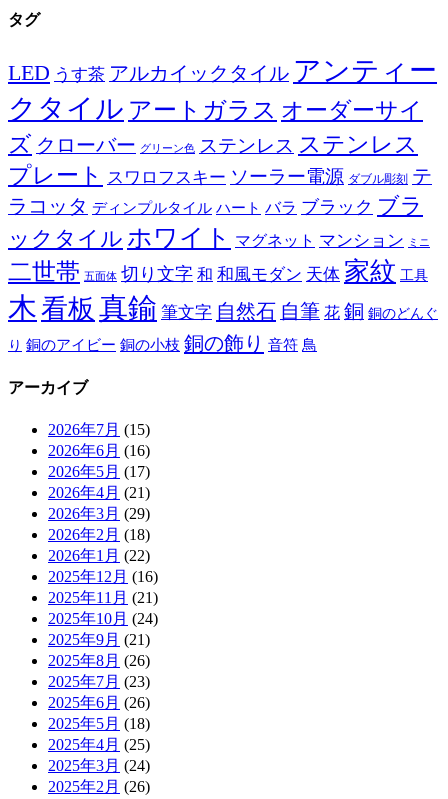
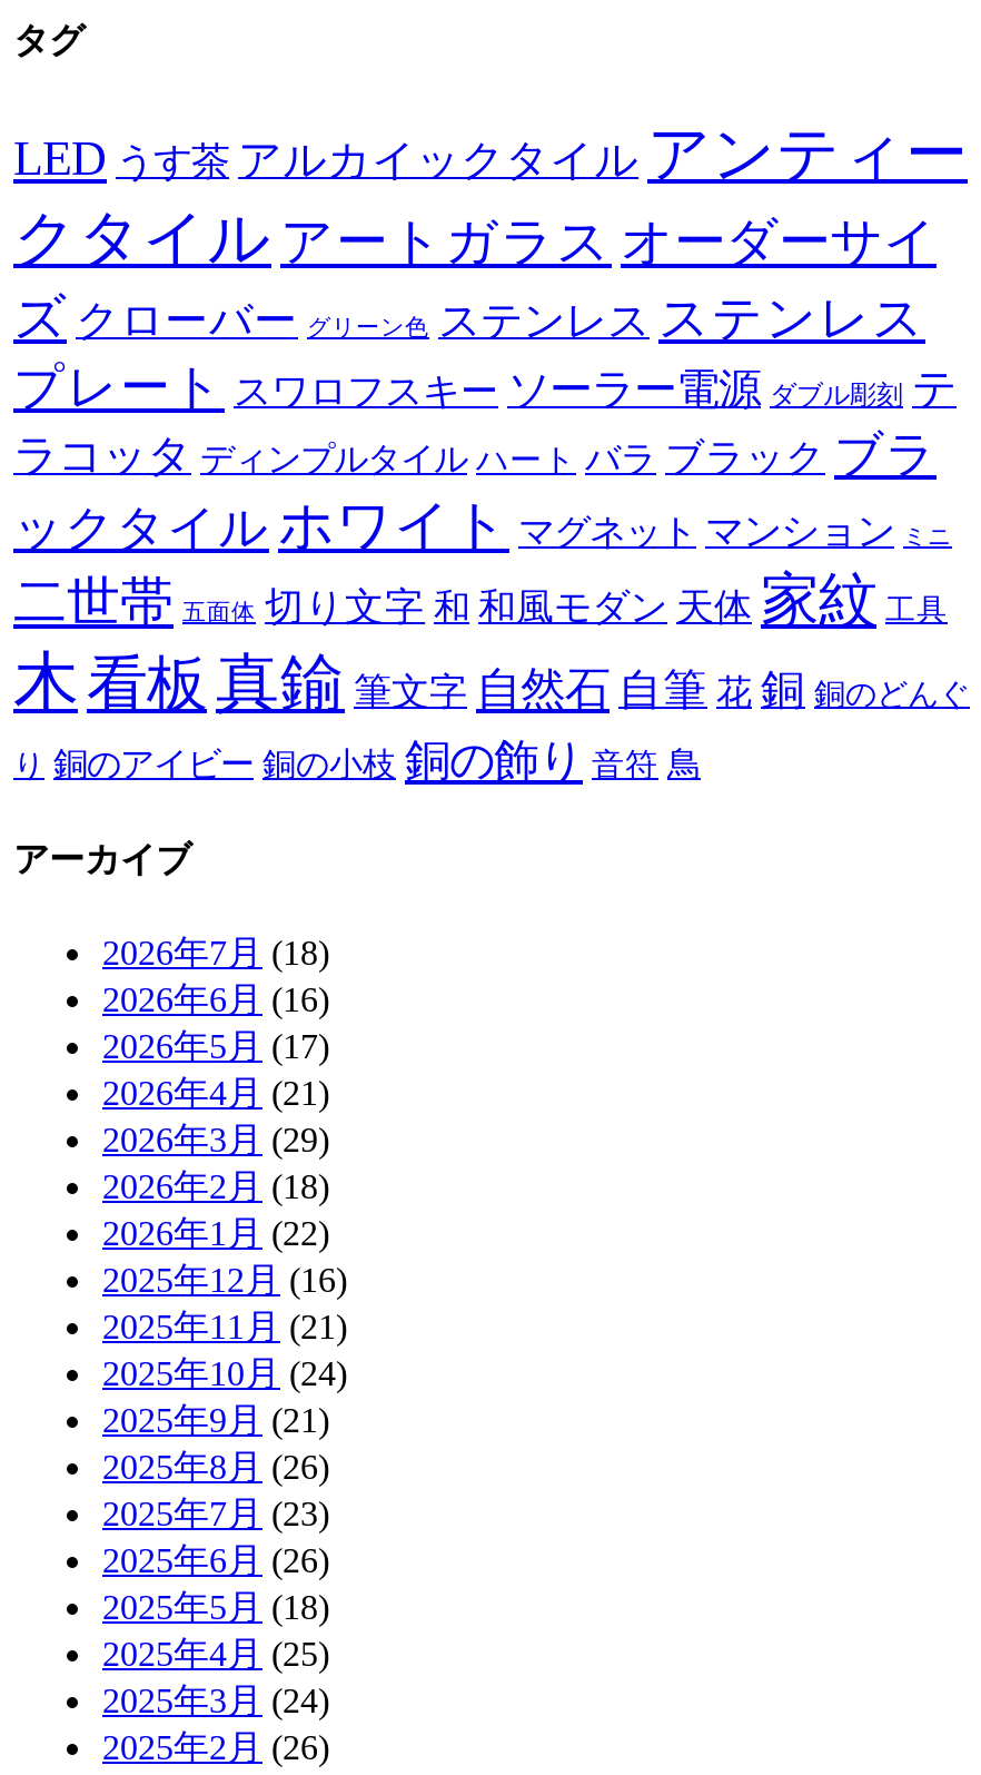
[48,421,150,438] 2026年7月(15) -> [102,935,329,972] 2026年7月(18)

